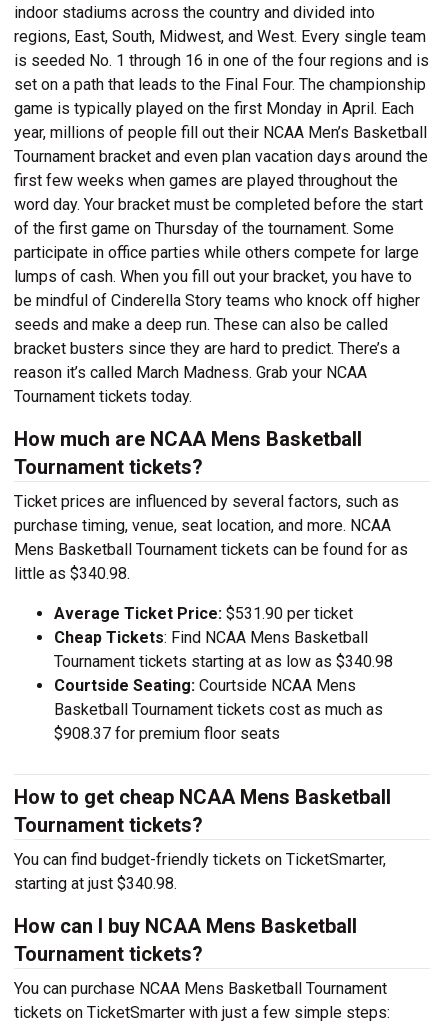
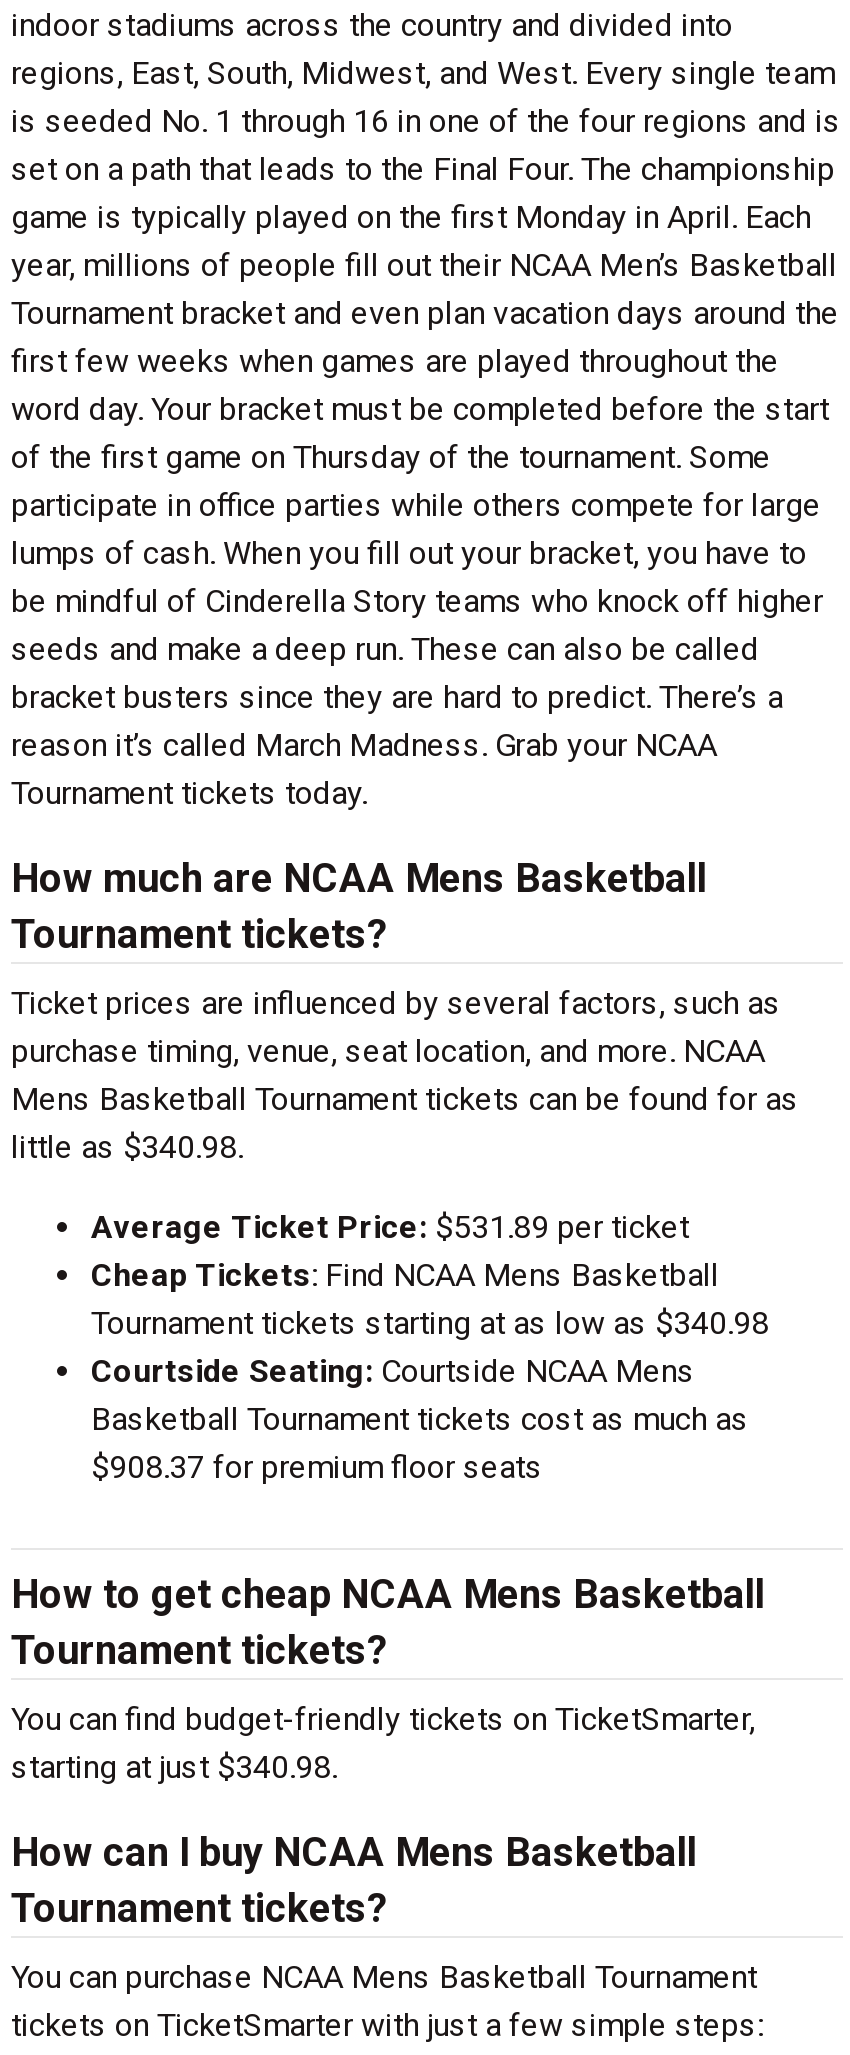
[54,604,353,623] Average Ticket Price: $531.90 per ticket -> [91,1208,689,1246] Average Ticket Price: $531.89 per ticket

